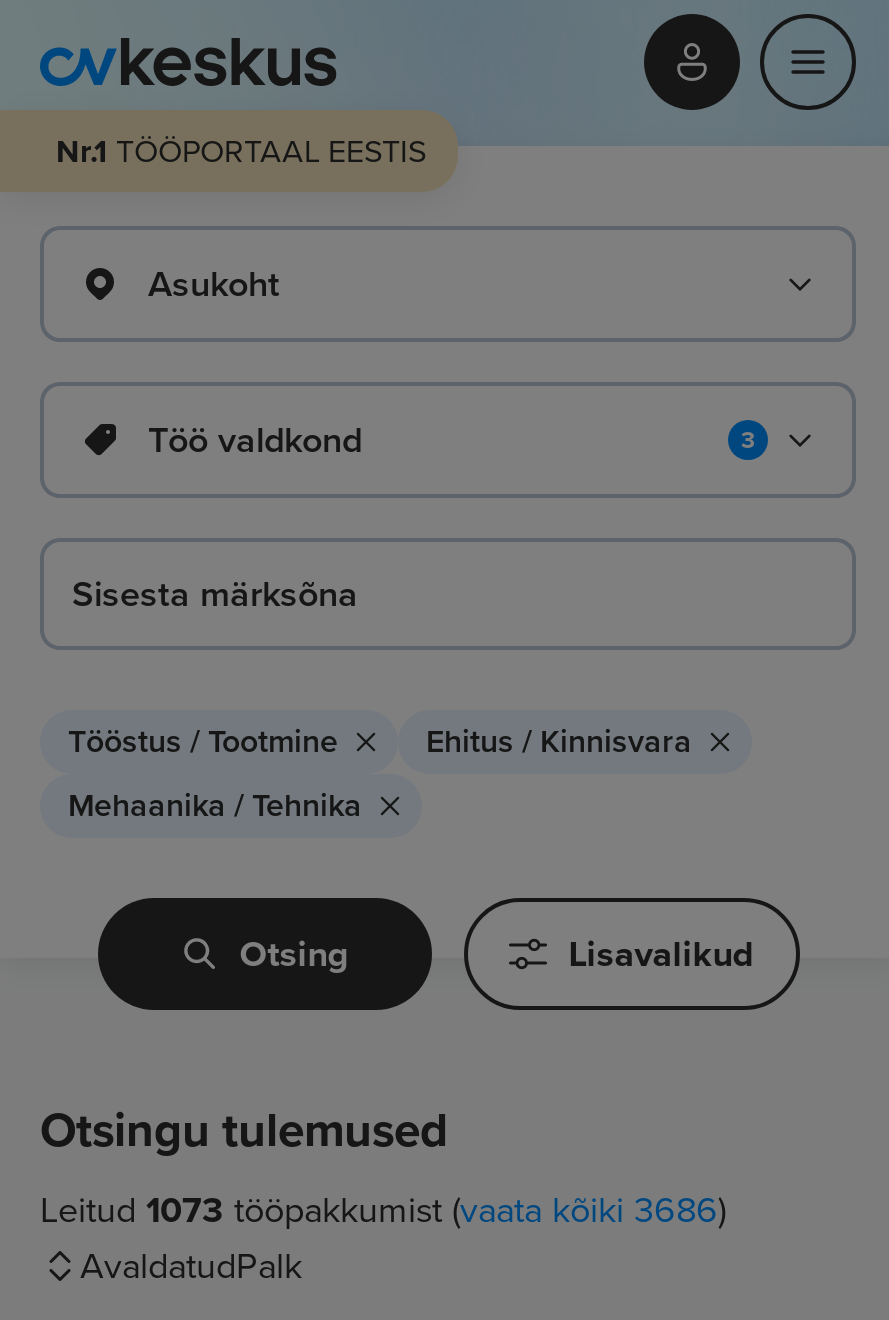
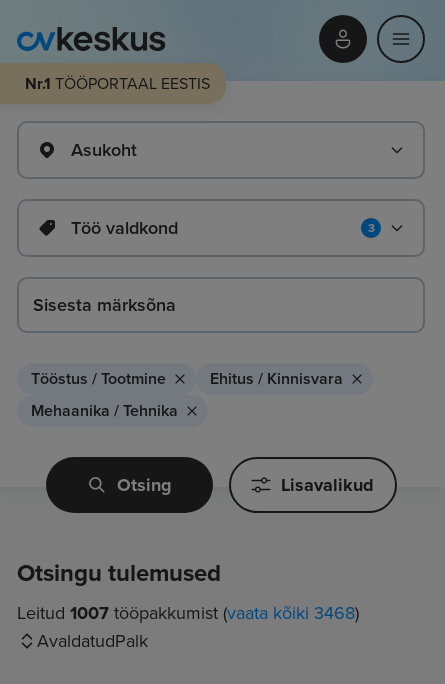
[40,1184,726,1236] Leitud 1073 tööpakkumist (vaata kõiki 3686) -> [17,600,359,626] Leitud 1007 tööpakkumist (vaata kõiki 3468)

